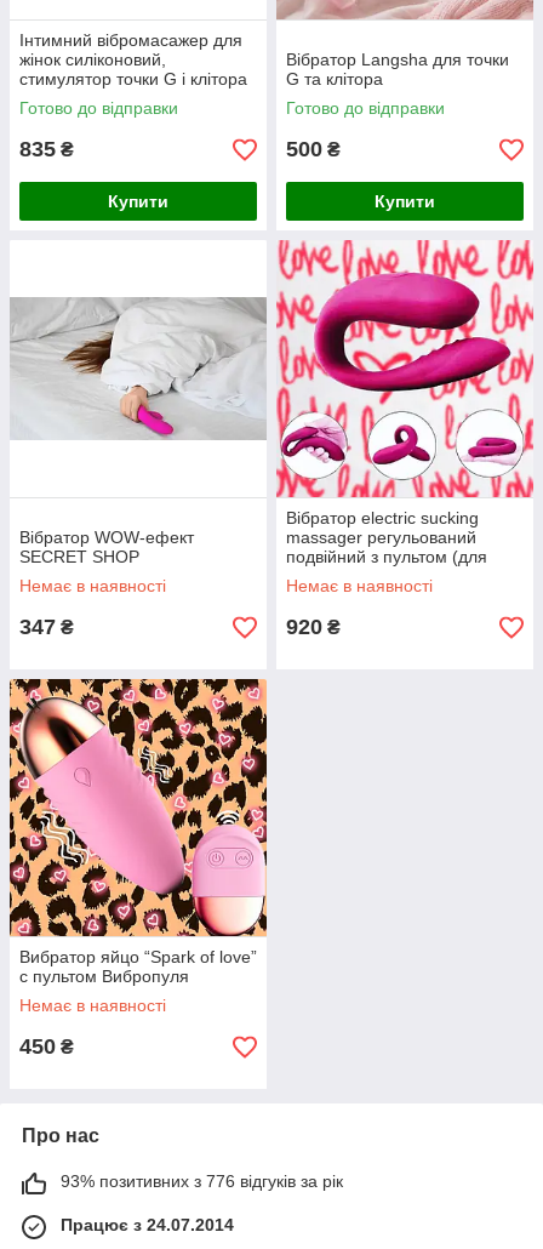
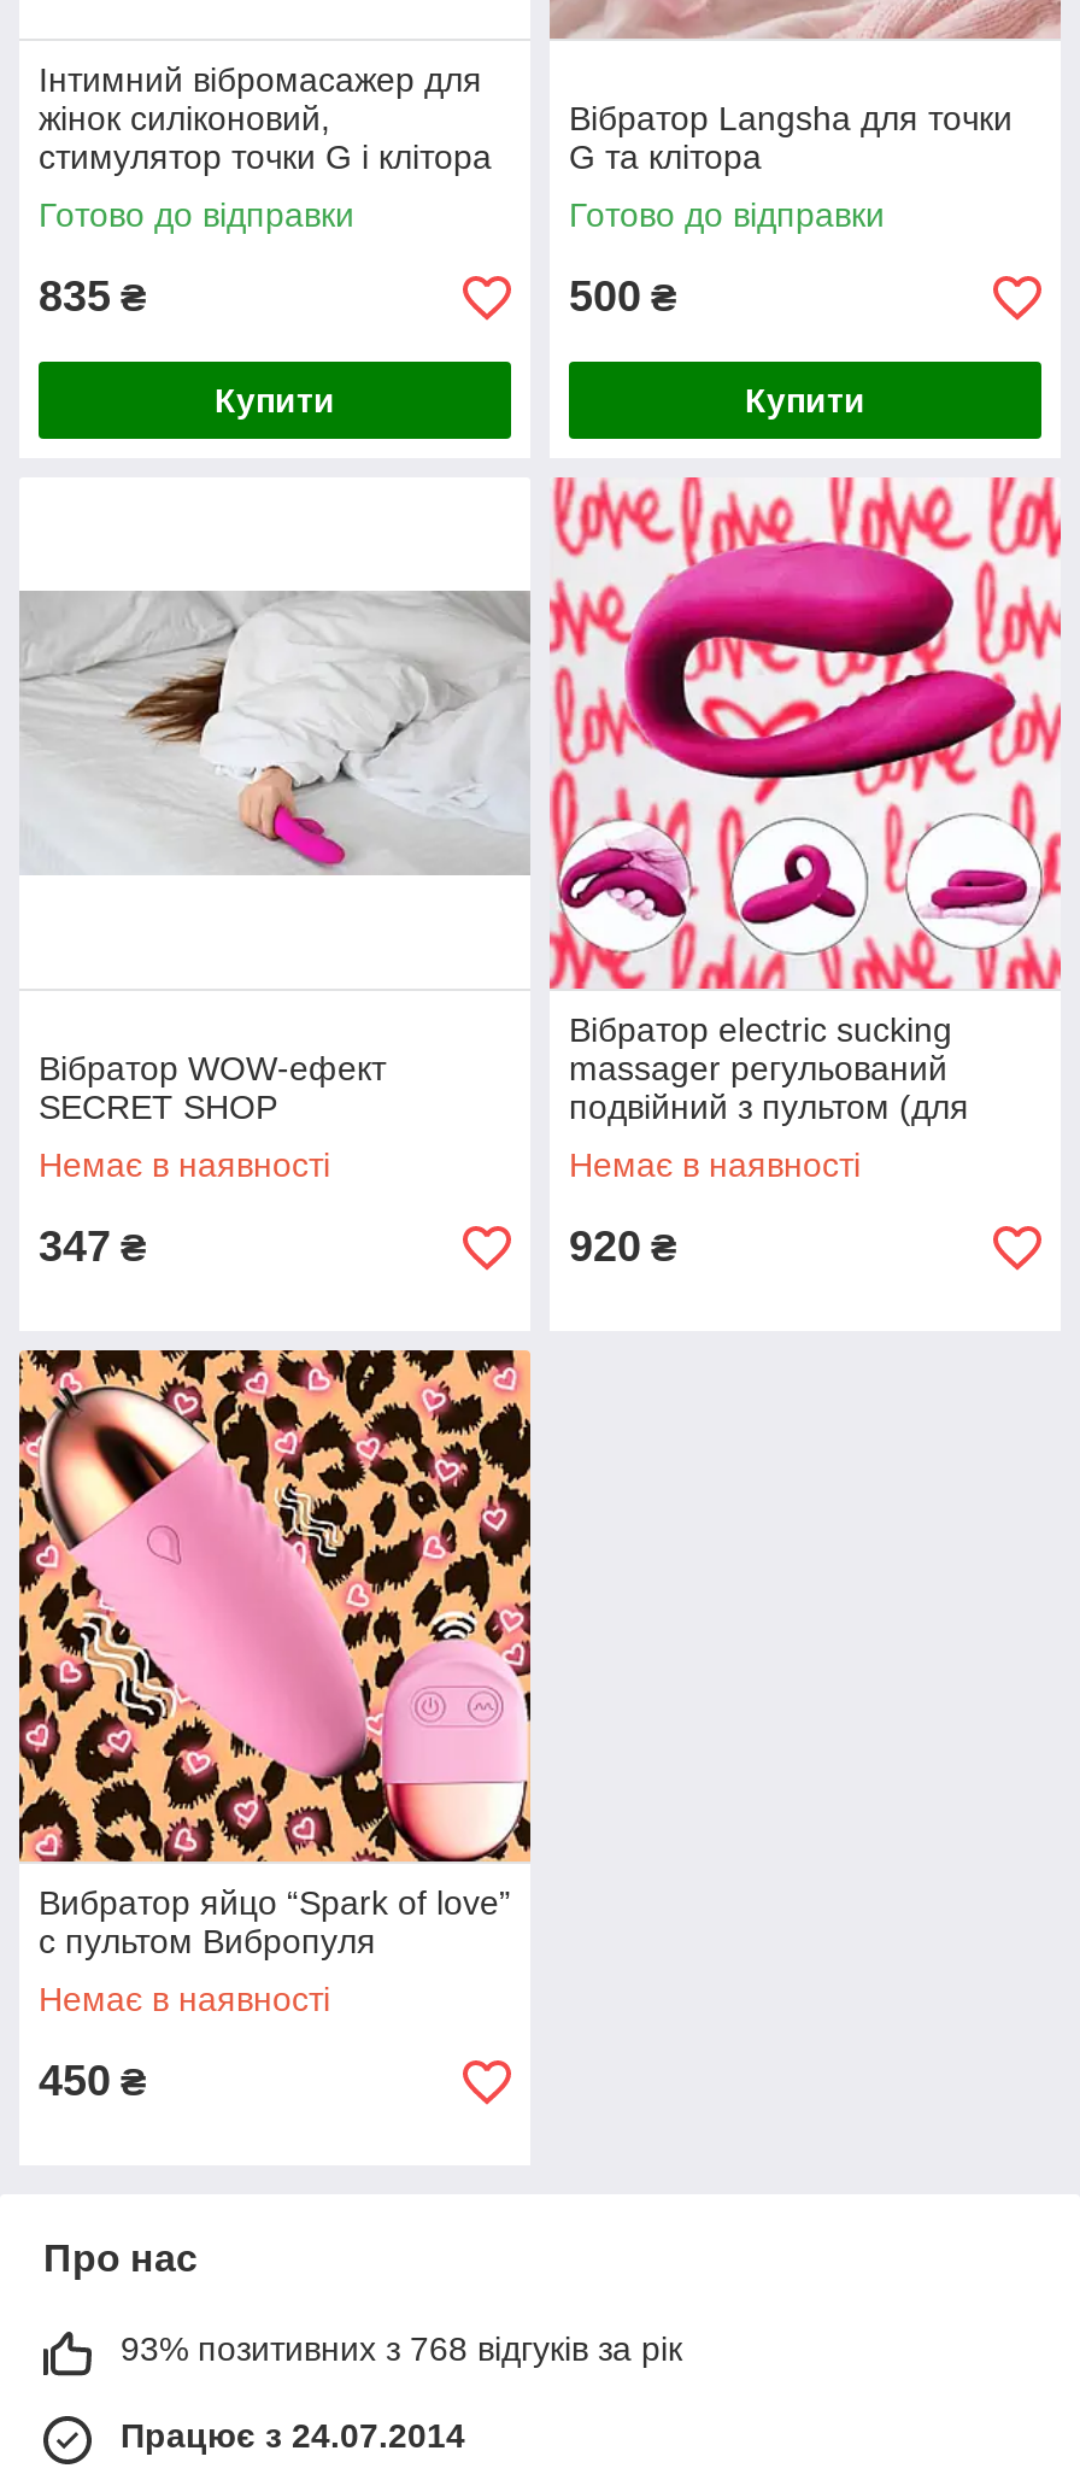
[61,1171,343,1191] 93% позитивних з 776 відгуків за рік -> [121,2329,682,2368] 93% позитивних з 768 відгуків за рік

